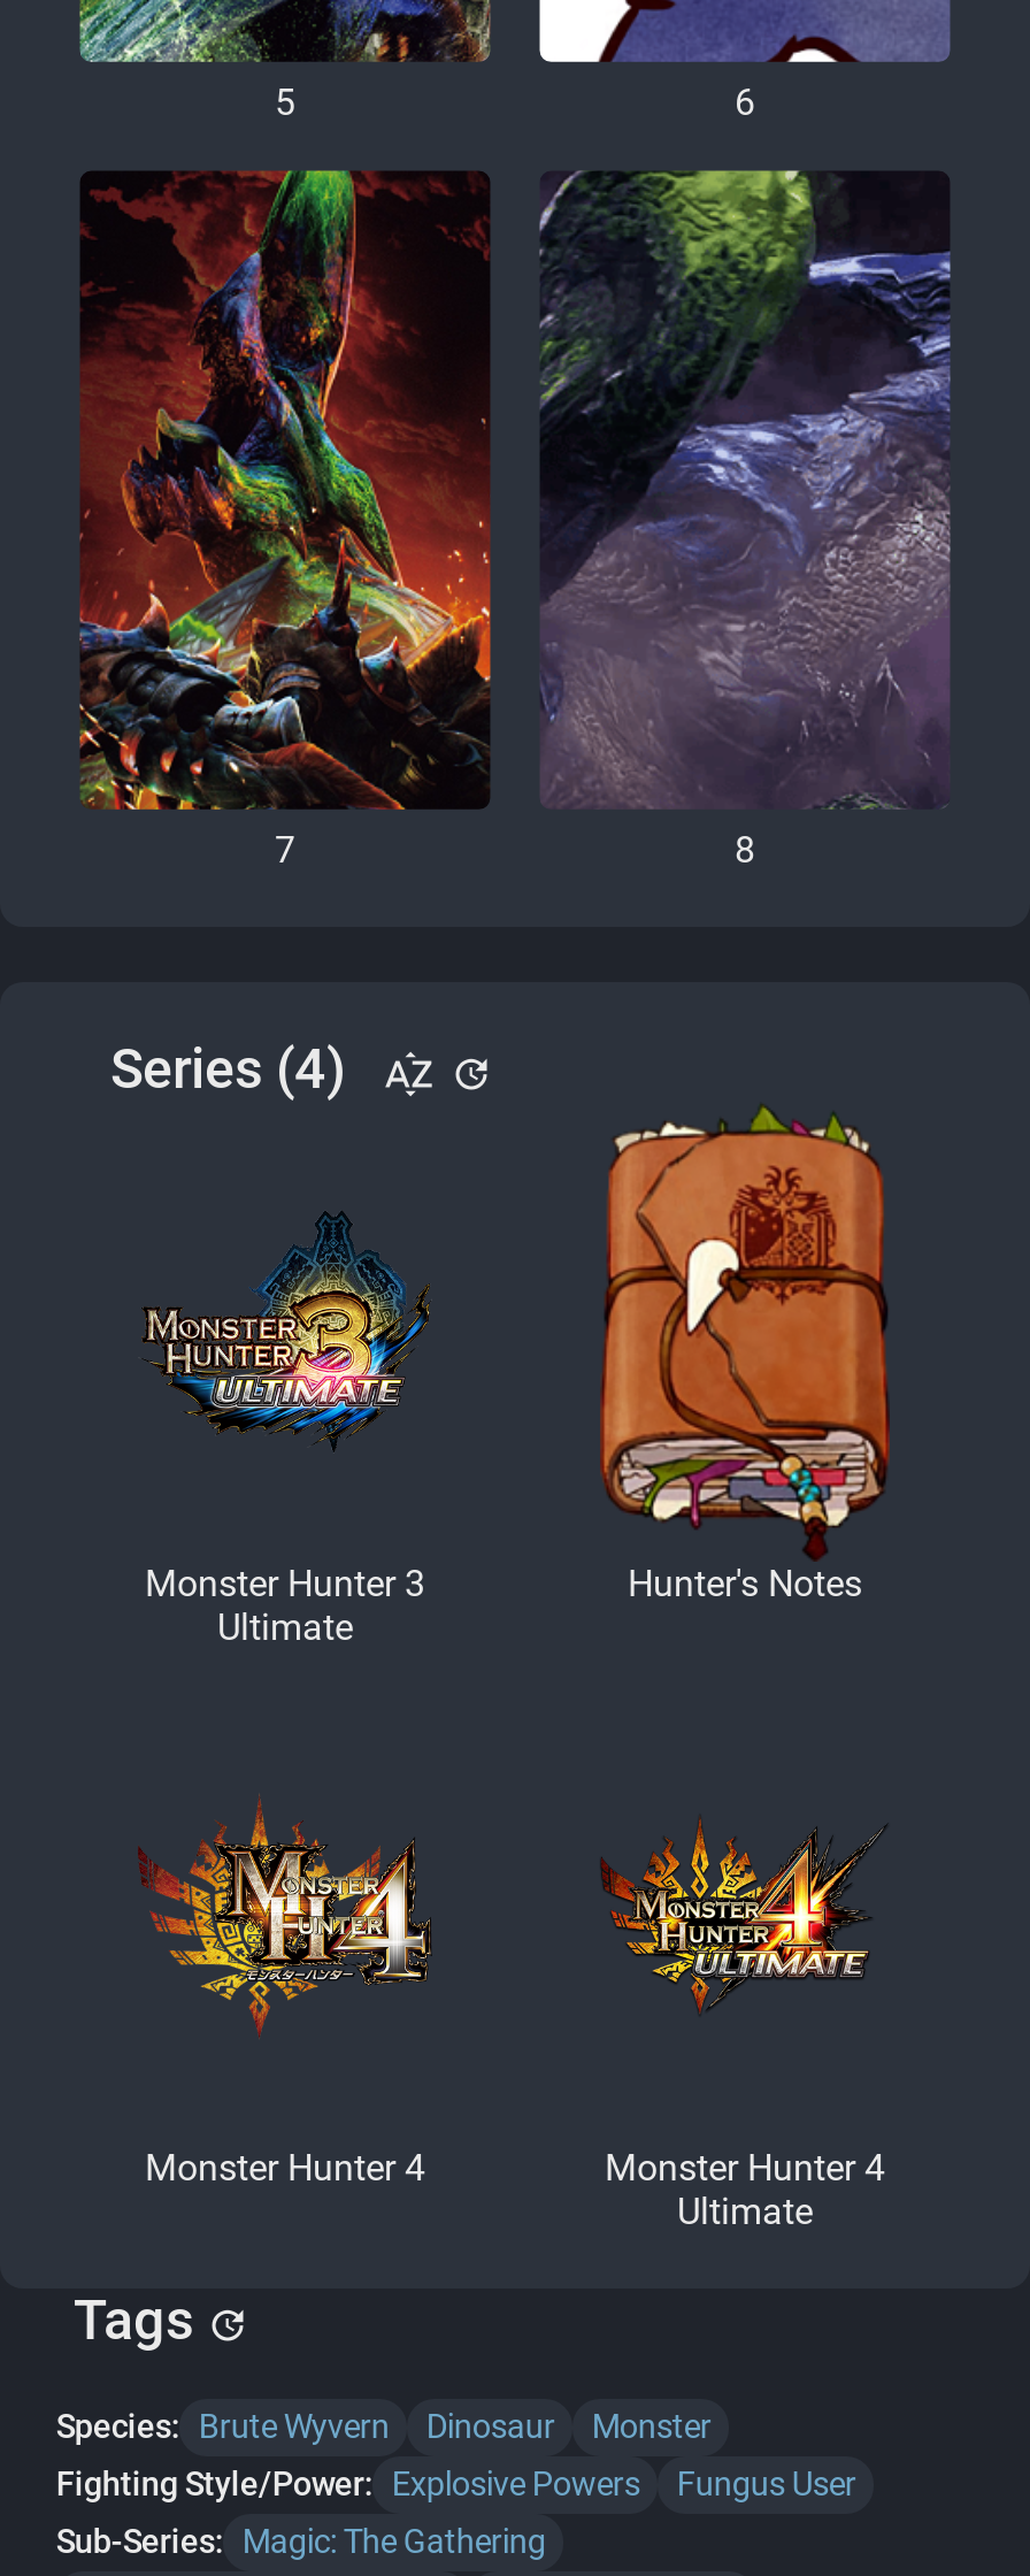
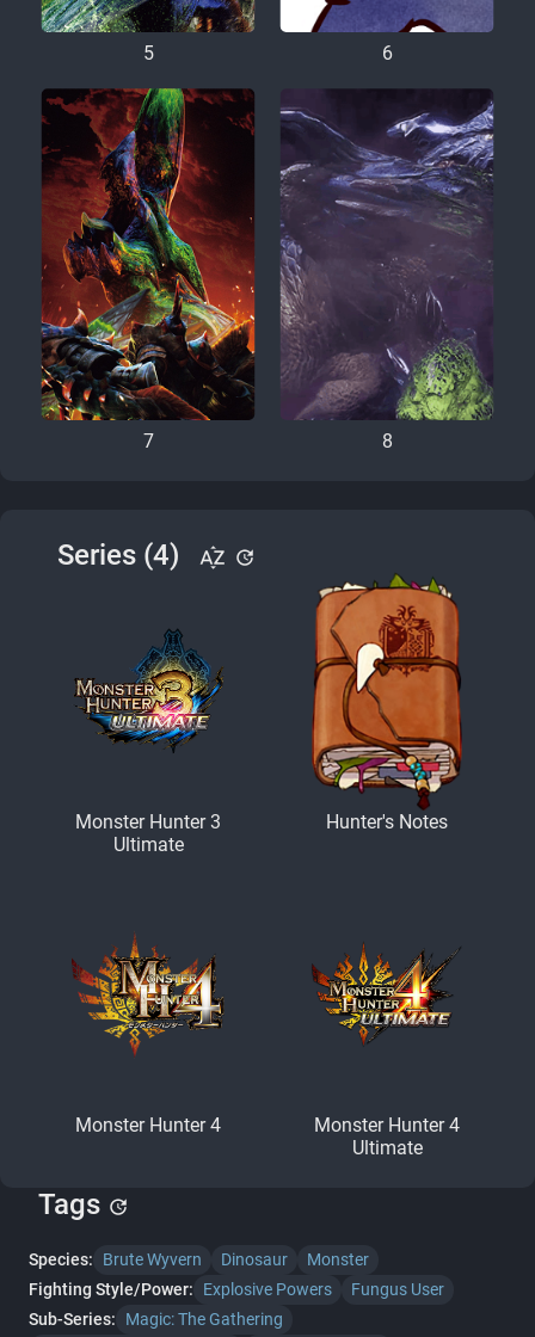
[538,168,952,810] [image] -> [279,88,494,421] [image]

